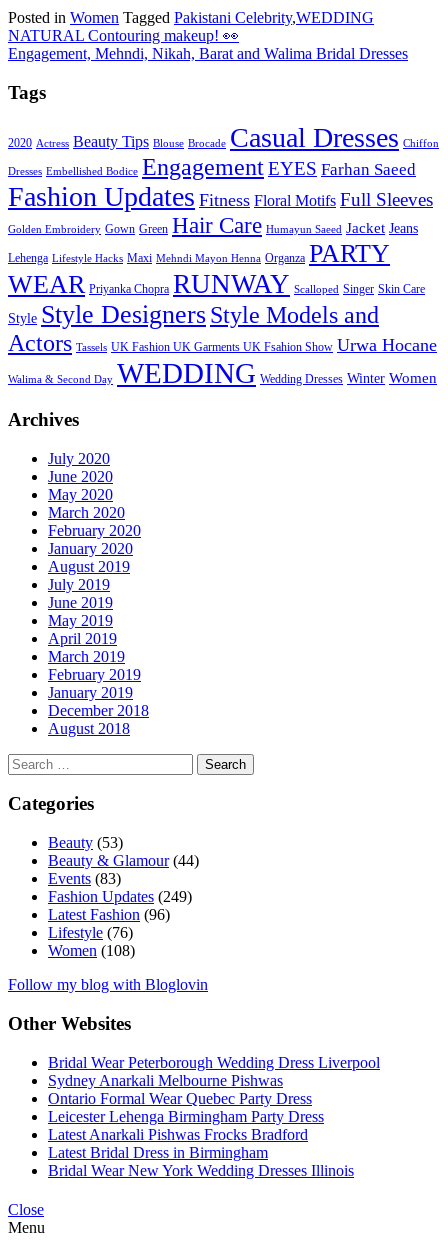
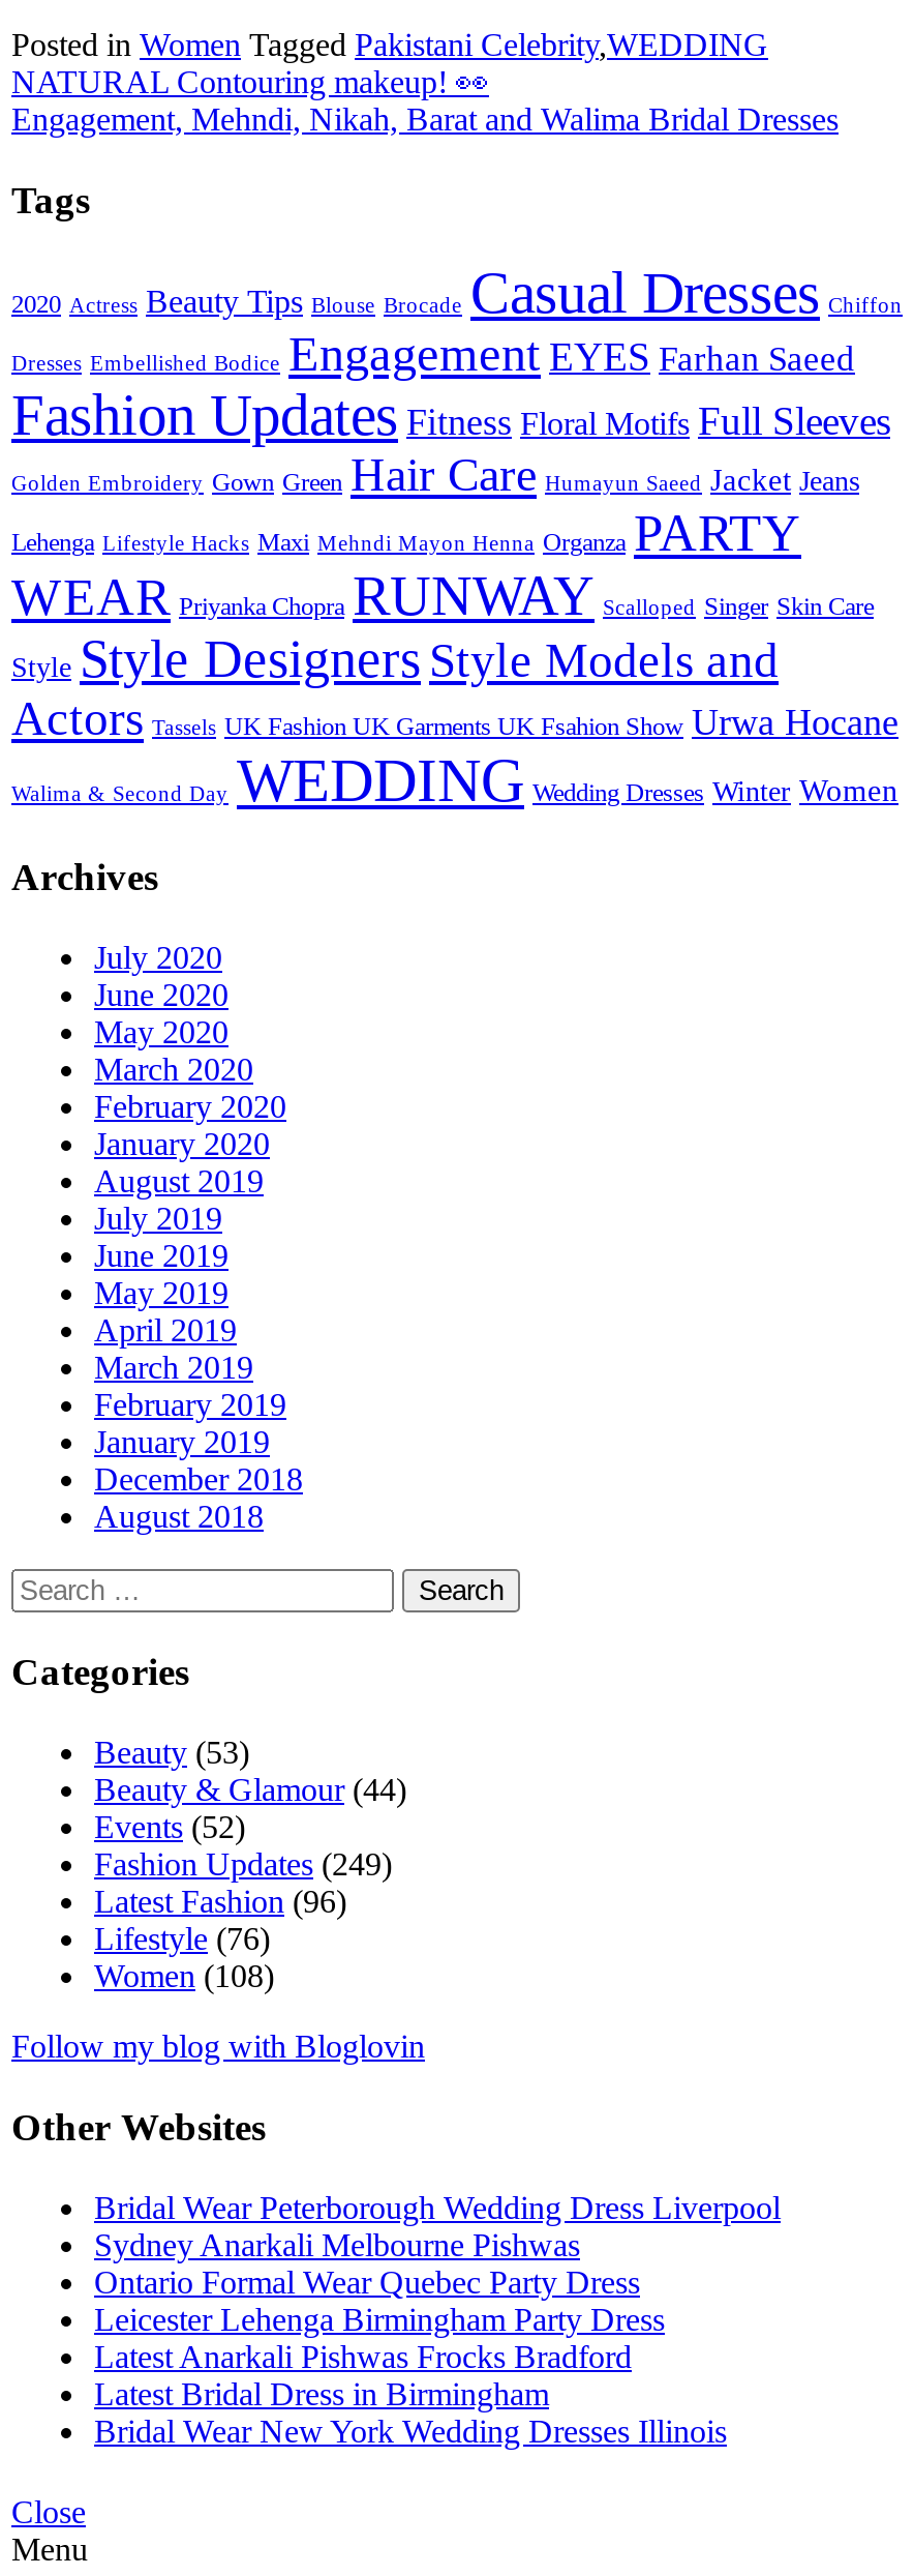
[48,870,121,887] Events (83) -> [94,1810,245,1845] Events (52)

